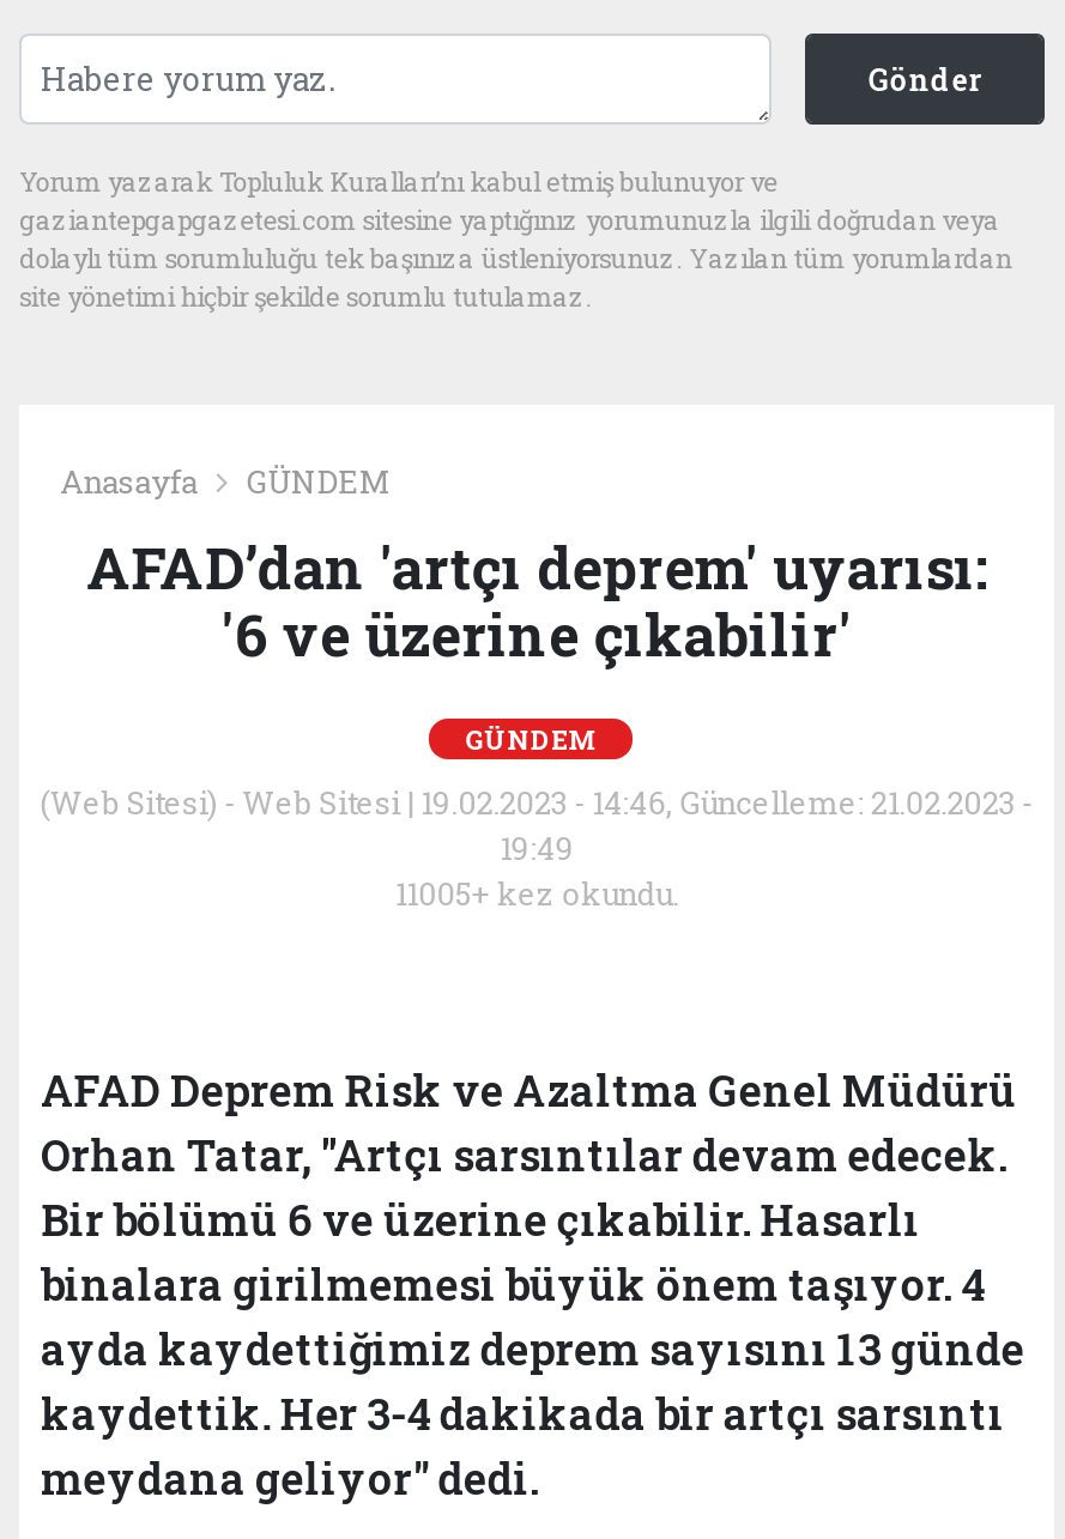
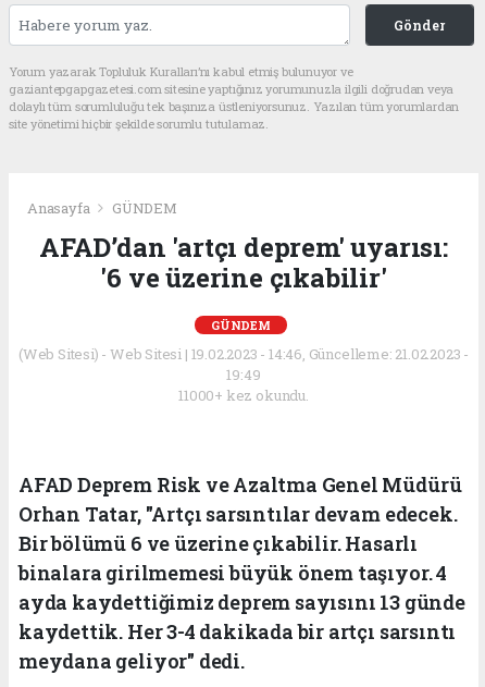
[395,872,679,915] 11005+ kez okundu. -> [179,385,309,405] 11000+ kez okundu.

